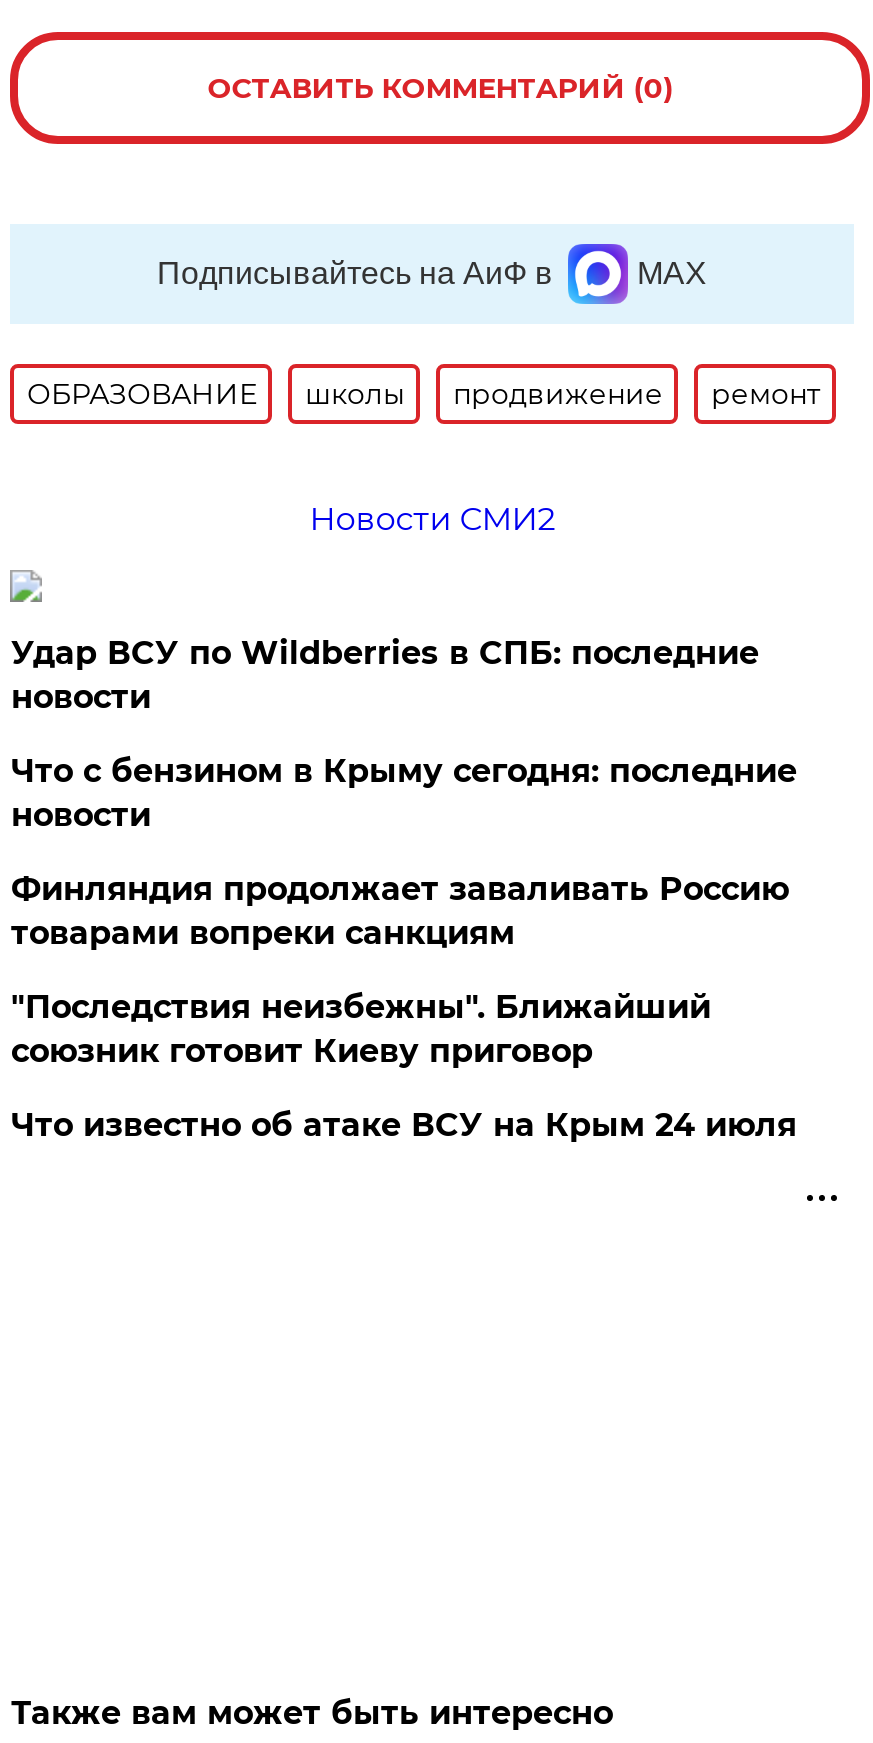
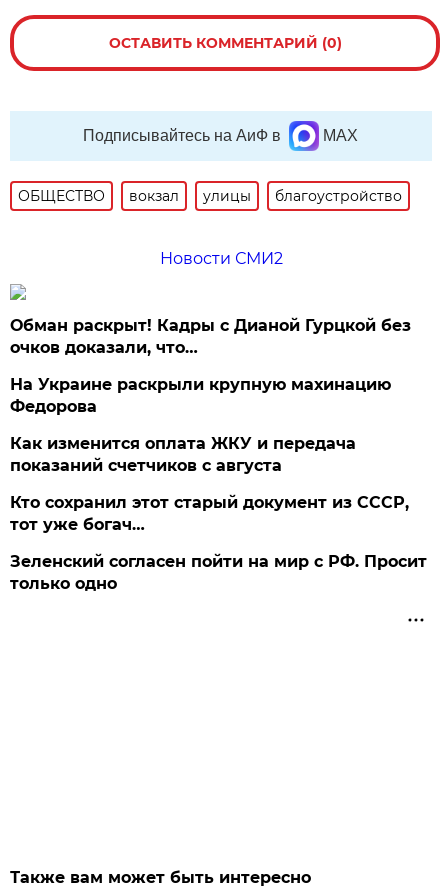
[27,376,821,412] ОБРАЗОВАНИЕ | школы | продвижение | ремонт -> [18,187,402,205] ОБЩЕСТВО | вокзал | улицы | благоустройство
[11,634,759,716] Удар ВСУ по Wildberries в СПБ: последние | новости -> [10,316,411,357] Обман раскрыт! Кадры с Дианой Гурцкой без | очков доказали, что…
[11,752,797,834] Что с бензином в Крыму сегодня: последние | новости -> [10,375,391,416] На Украине раскрыли крупную махинацию | Федорова
[11,870,789,952] Финляндия продолжает заваливать Россию | товарами вопреки санкциям -> [10,434,356,475] Как изменится оплата ЖКУ и передача | показаний счетчиков с августа
[11,988,711,1070] "Последствия неизбежны". Ближайший | союзник готовит Киеву приговор -> [10,493,409,534] Кто сохранил этот старый документ из СССР, | тот уже богач…
[11,1106,797,1144] Что известно об атаке ВСУ на Крым 24 июля -> [10,552,427,593] Зеленский согласен пойти на мир с РФ. Просит | только одно

